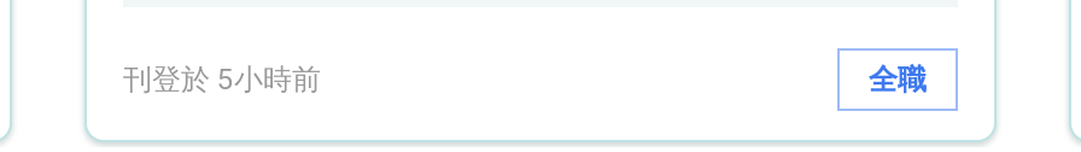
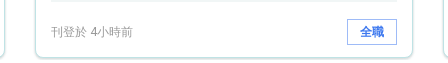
[123,62,321,95] 刊登於 5小時前 -> [51,24,133,38] 刊登於 4小時前

